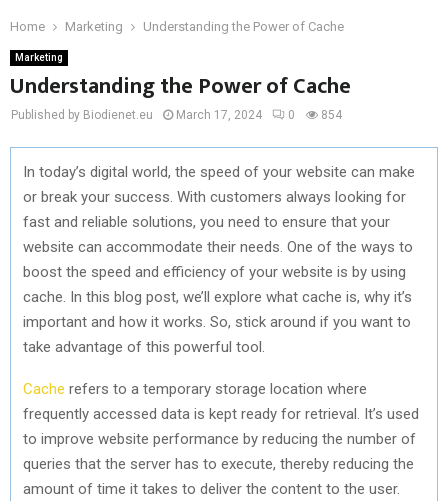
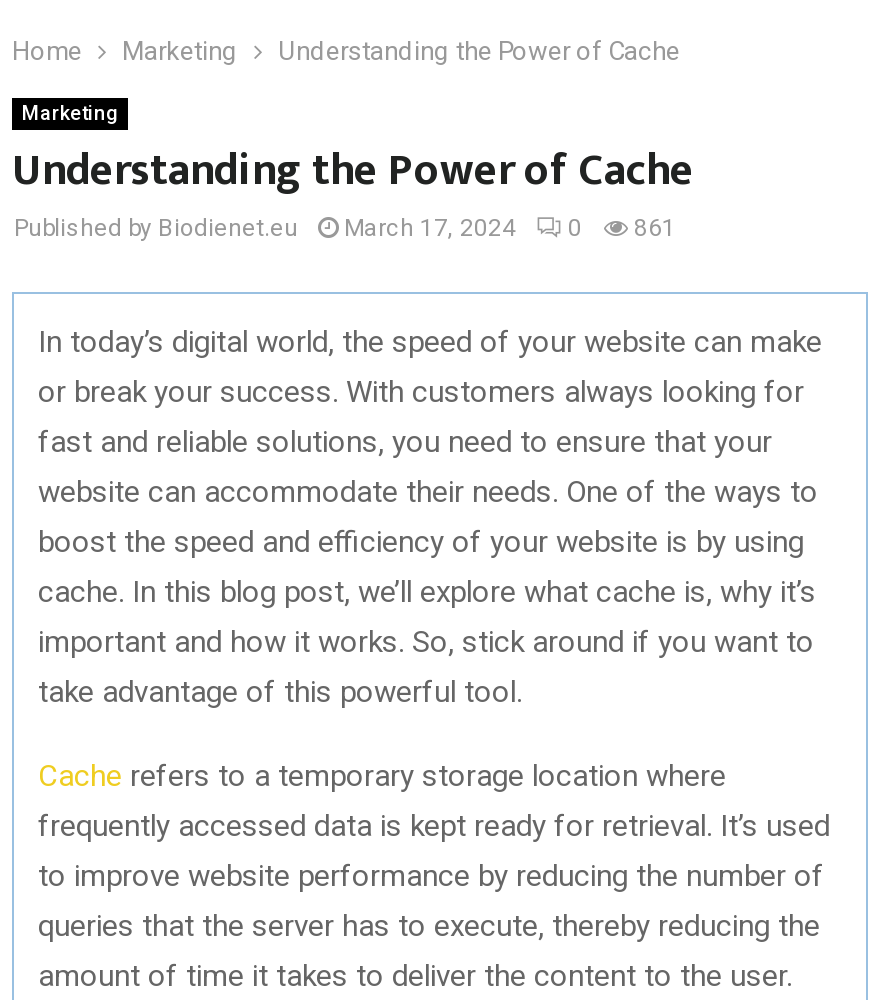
[11,108,342,122] Published by Biodienet.eu March 17, 2024 0 854 -> [14,214,676,242] Published by Biodienet.eu March 17, 2024 0 861

